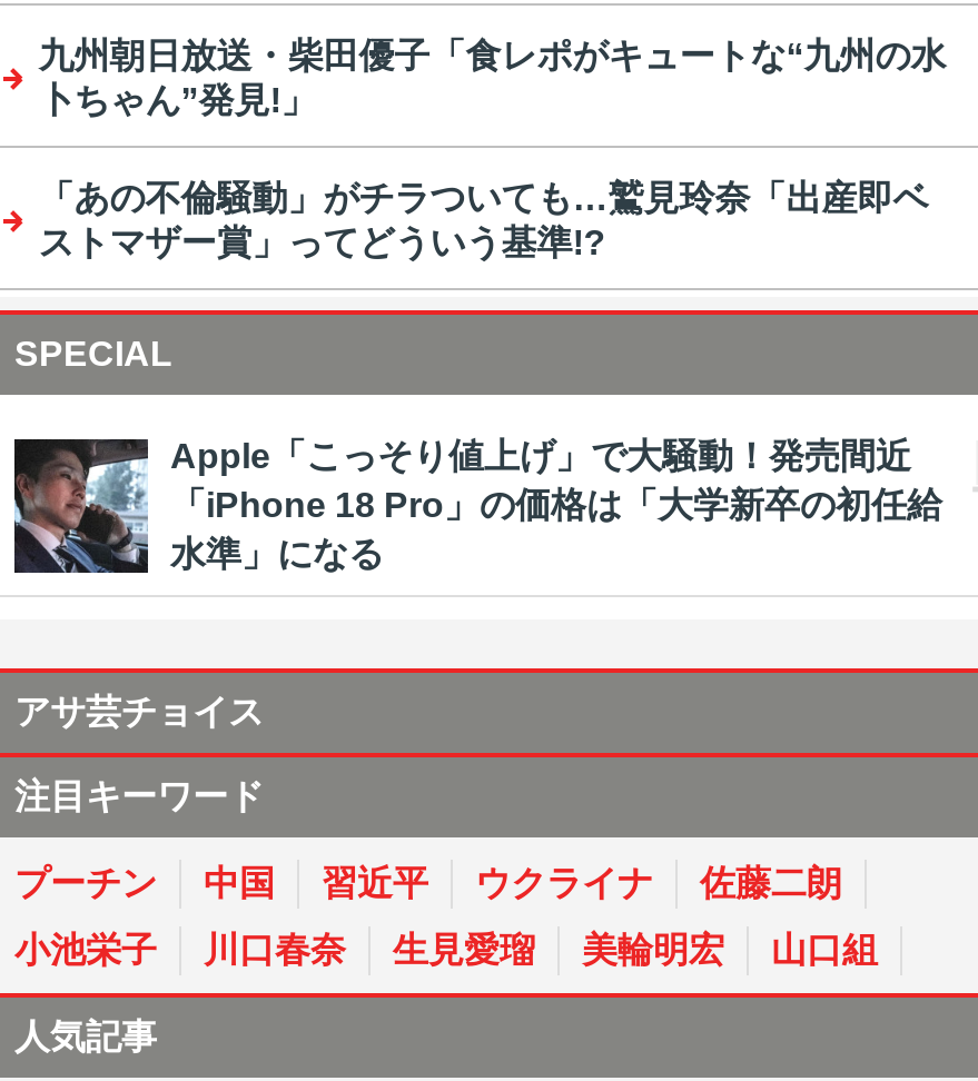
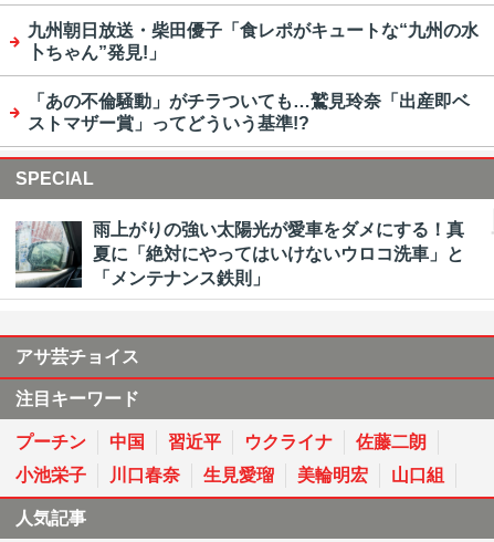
[12,437,942,575] [image] | Apple「こっそり値上げ」で大騒動！発売間近 | 「iPhone 18 Pro」の価格は「大学新卒の初任給 | 水準」になる -> [14,220,464,289] [image] | 雨上がりの強い太陽光が愛車をダメにする！真 | 夏に「絶対にやってはいけないウロコ洗車」と | 「メンテナンス鉄則」

